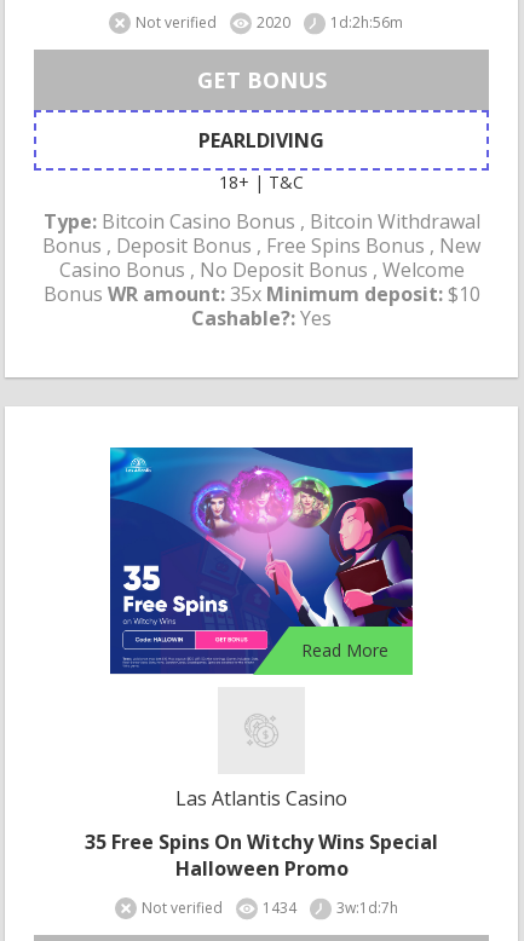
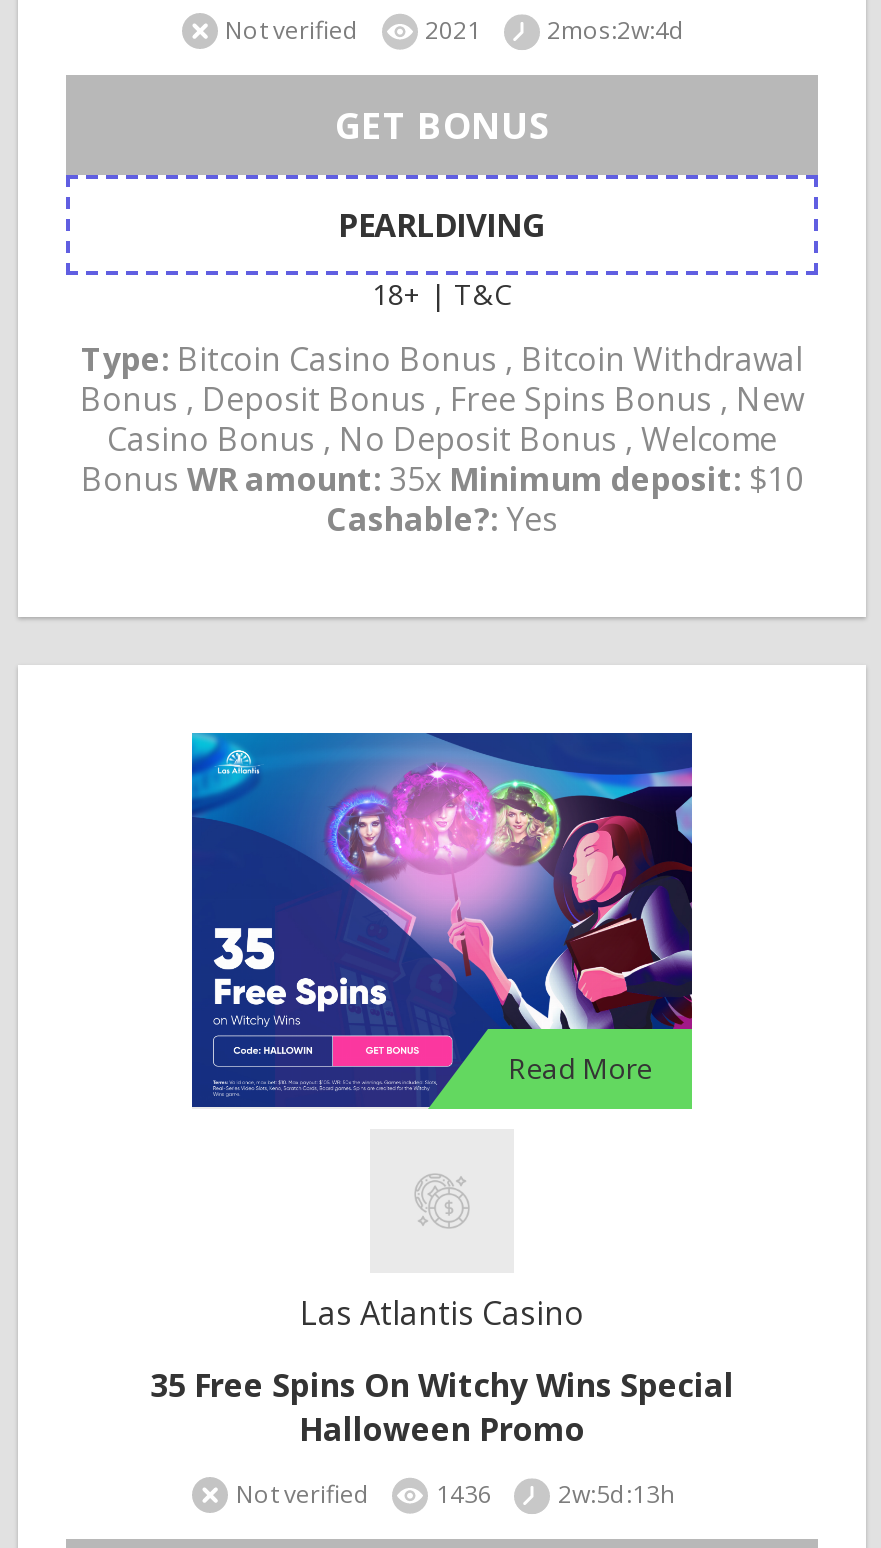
[257,12,403,32] 2020 | 1d:2h:56m -> [425,12,685,46] 2021 | 2mos:2w:4d
[262,897,398,918] 1434 | 3w:1d:7h -> [436,1476,674,1510] 1436 | 2w:5d:13h

